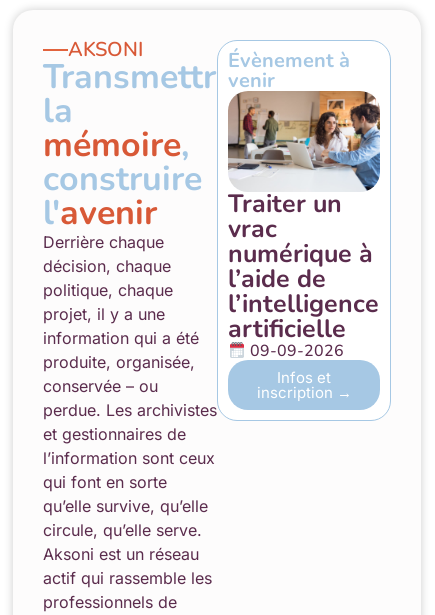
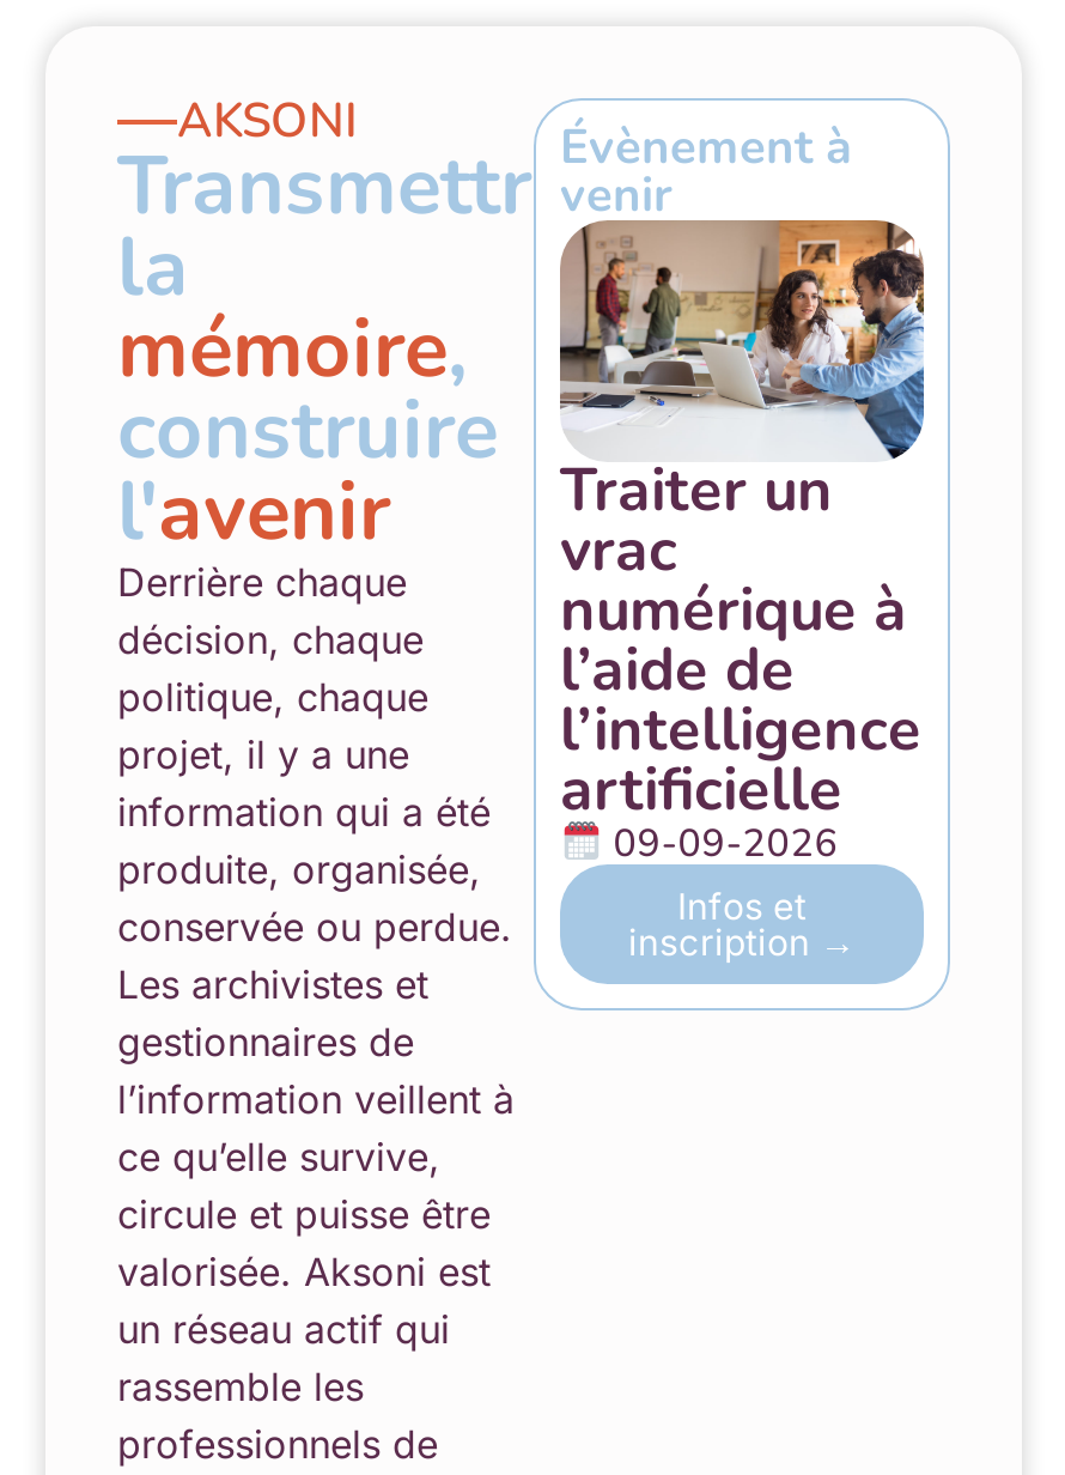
[43,376,217,588] conservée – ou | perdue. Les archivistes | et gestionnaires de | l’information sont ceux | qui font en sorte | qu’elle survive, qu’elle | circule, qu’elle serve. | Aksoni est un réseau | actif qui rassemble les -> [117,902,515,1410] conservée ou perdue. | Les archivistes et | gestionnaires de | l’information veillent à | ce qu’elle survive, | circule et puisse être | valorisée. Aksoni est | un réseau actif qui | rassemble les

